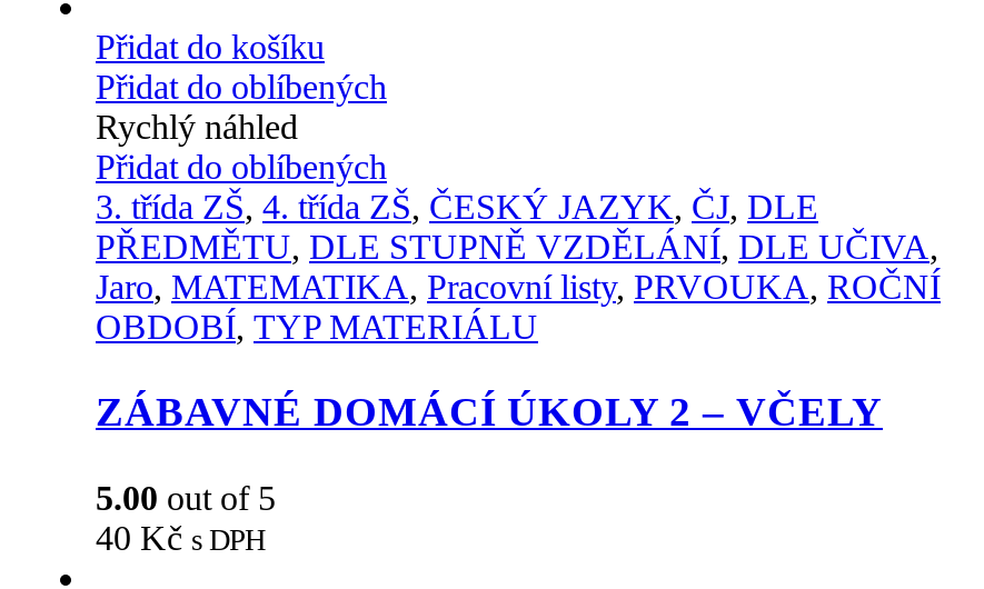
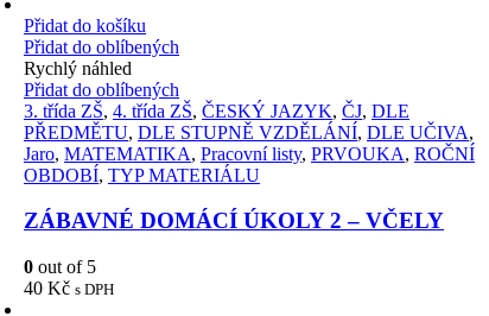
[96,479,276,517] 5.00 out of 5 -> [24,257,96,277] 0 out of 5

